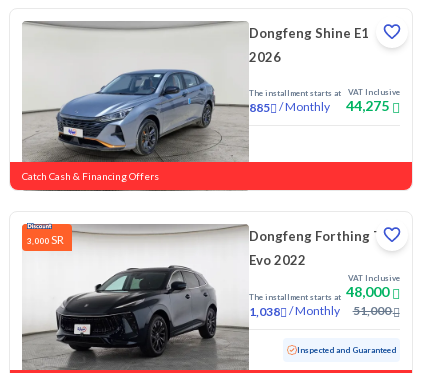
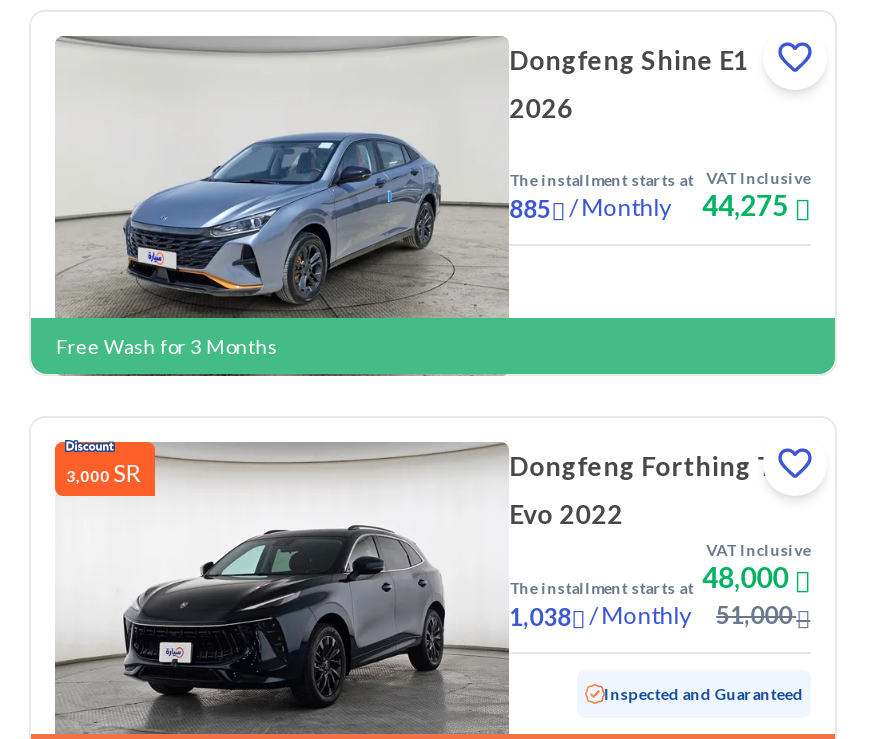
[22,170,159,182] Catch Cash & Financing Offers -> [56,334,278,358] Free Wash for 3 Months

